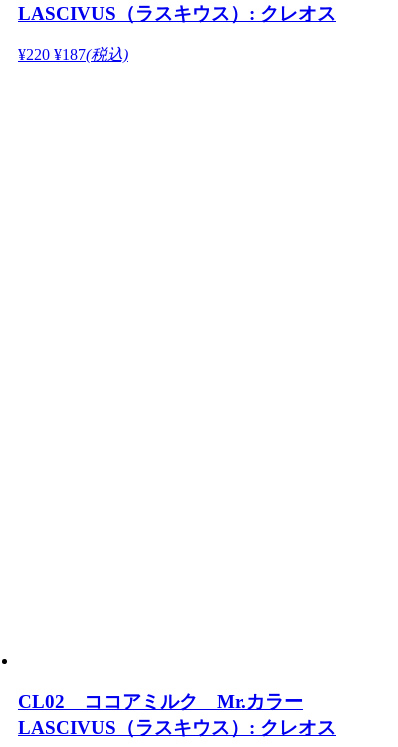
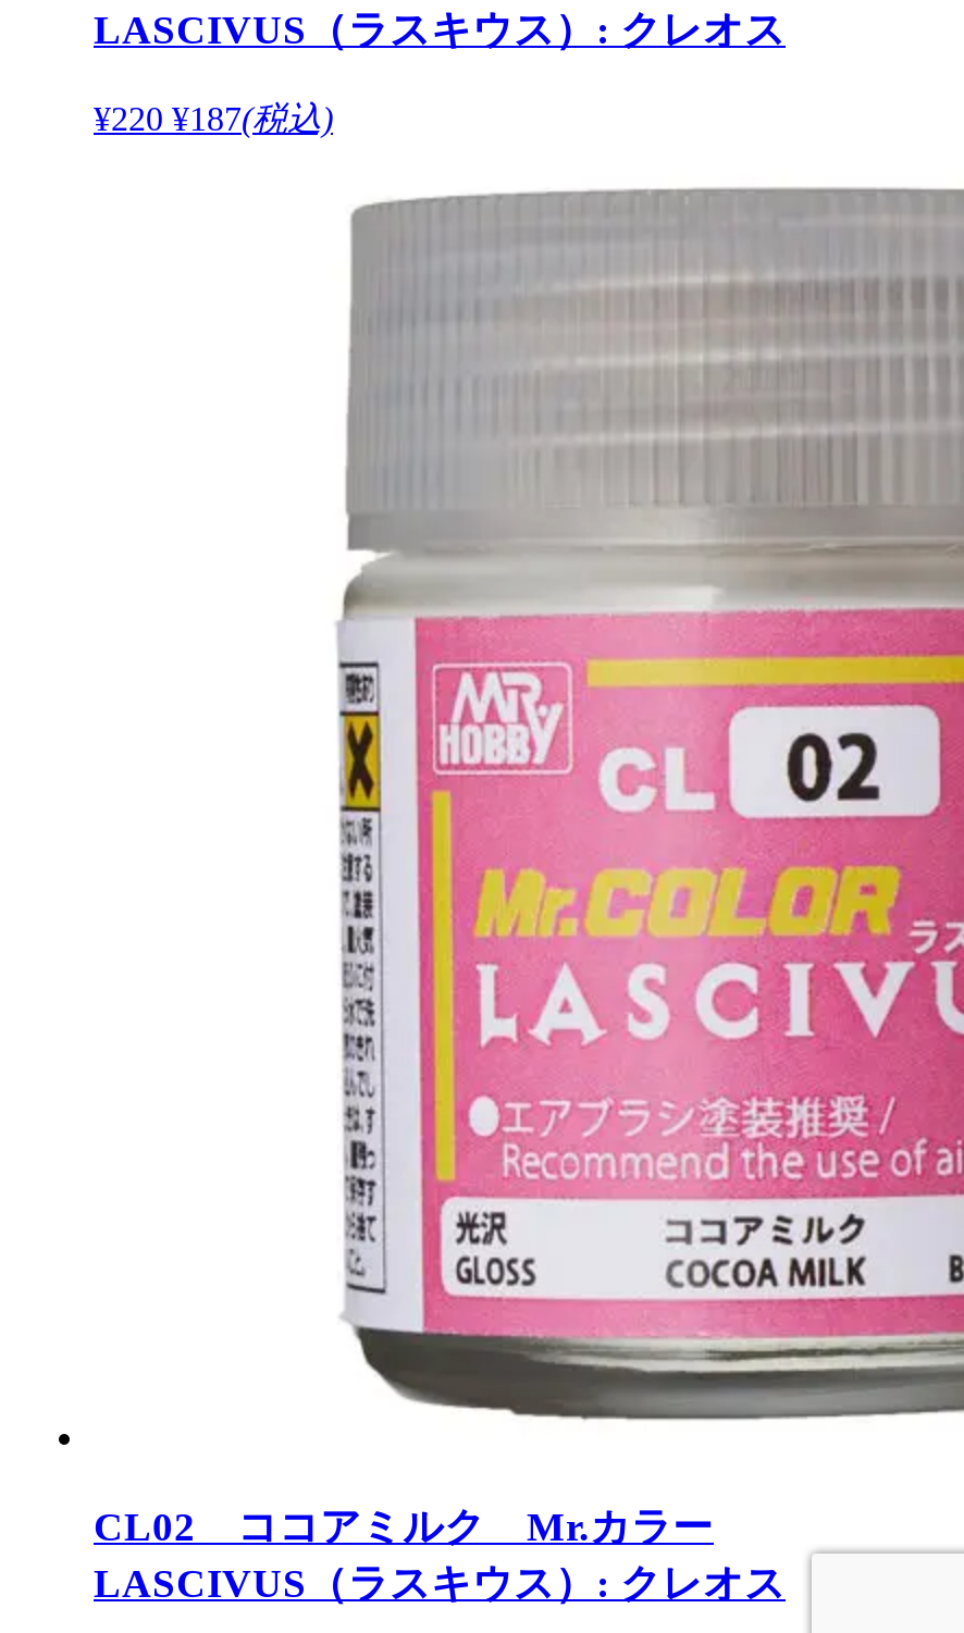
none -> [335,185,957,1423] [image]

